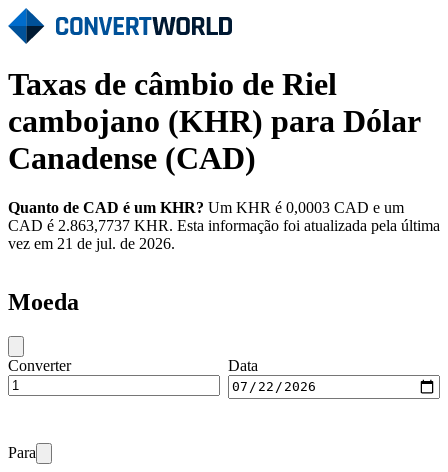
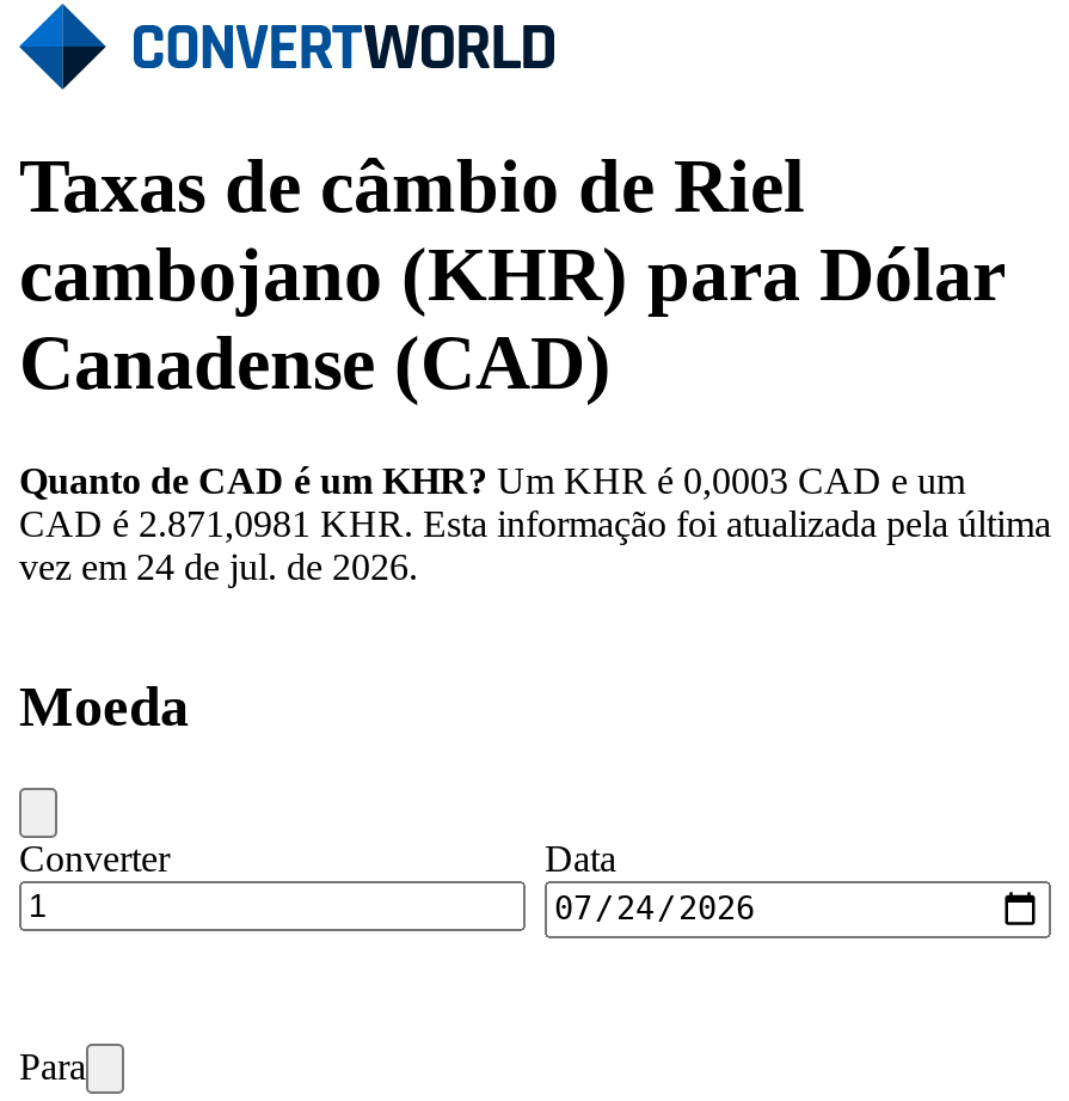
[8,217,440,234] CAD é 2.863,7737 KHR. Esta informação foi atualizada pela última -> [19,503,1051,544] CAD é 2.871,0981 KHR. Esta informação foi atualizada pela última
[8,235,175,252] vez em 21 de jul. de 2026. -> [19,546,418,587] vez em 24 de jul. de 2026.

